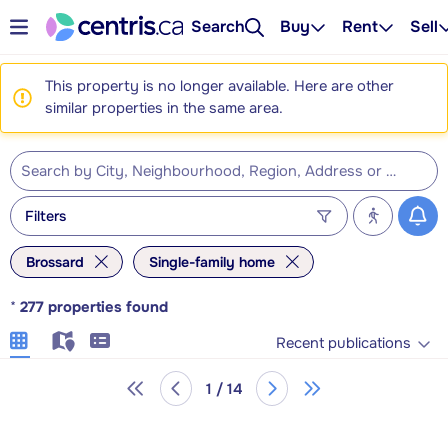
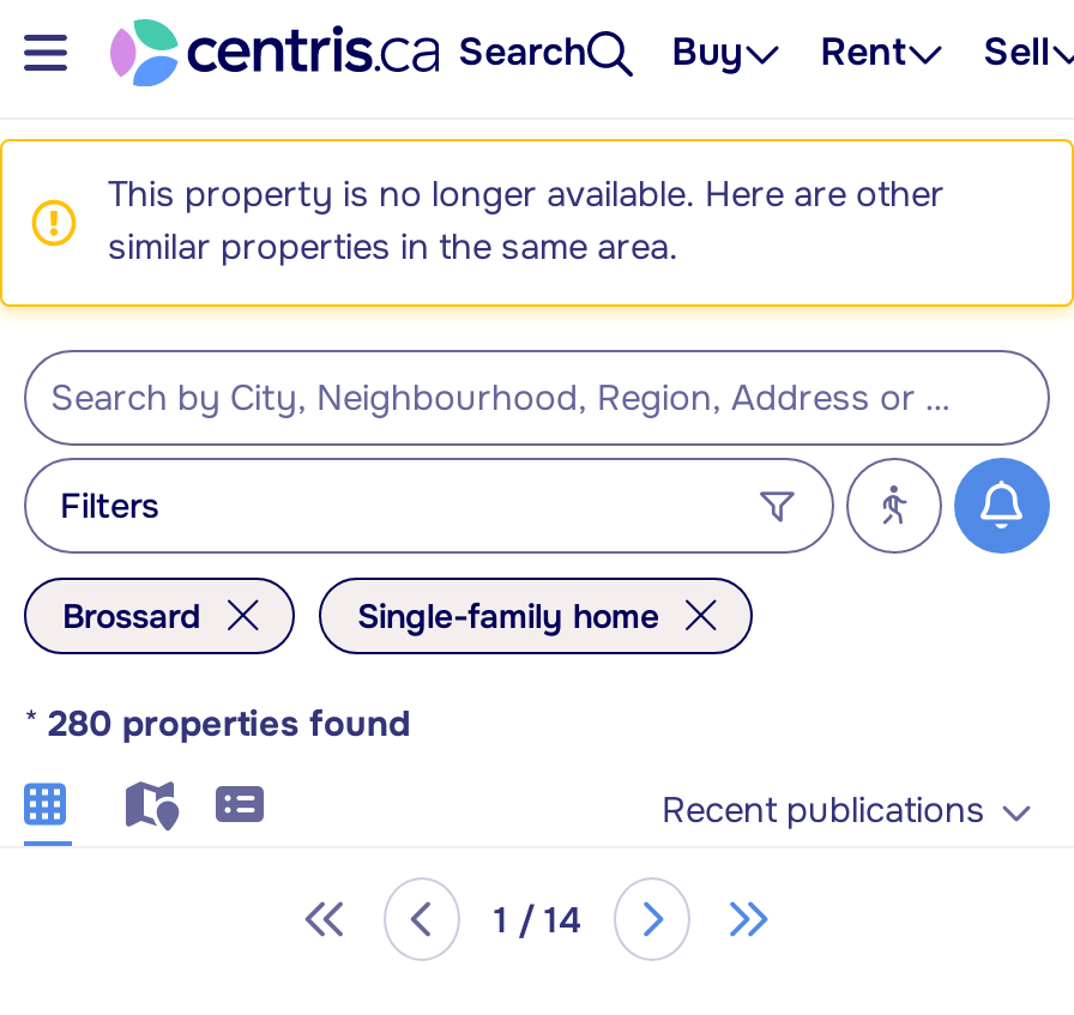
[10,298,168,317] * 277 properties found -> [24,702,410,748] * 280 properties found

